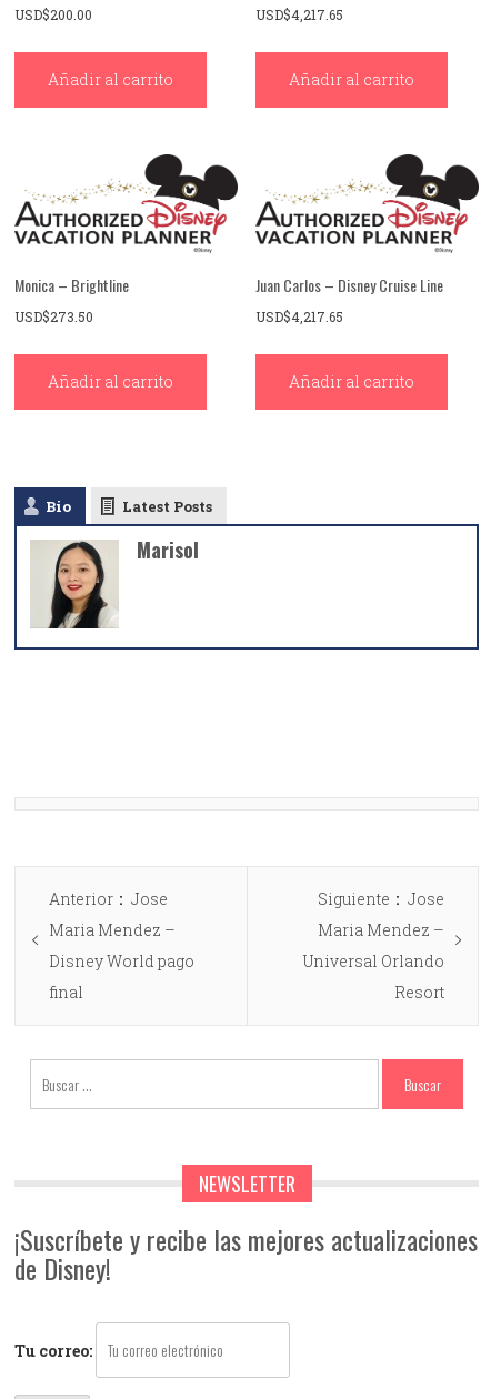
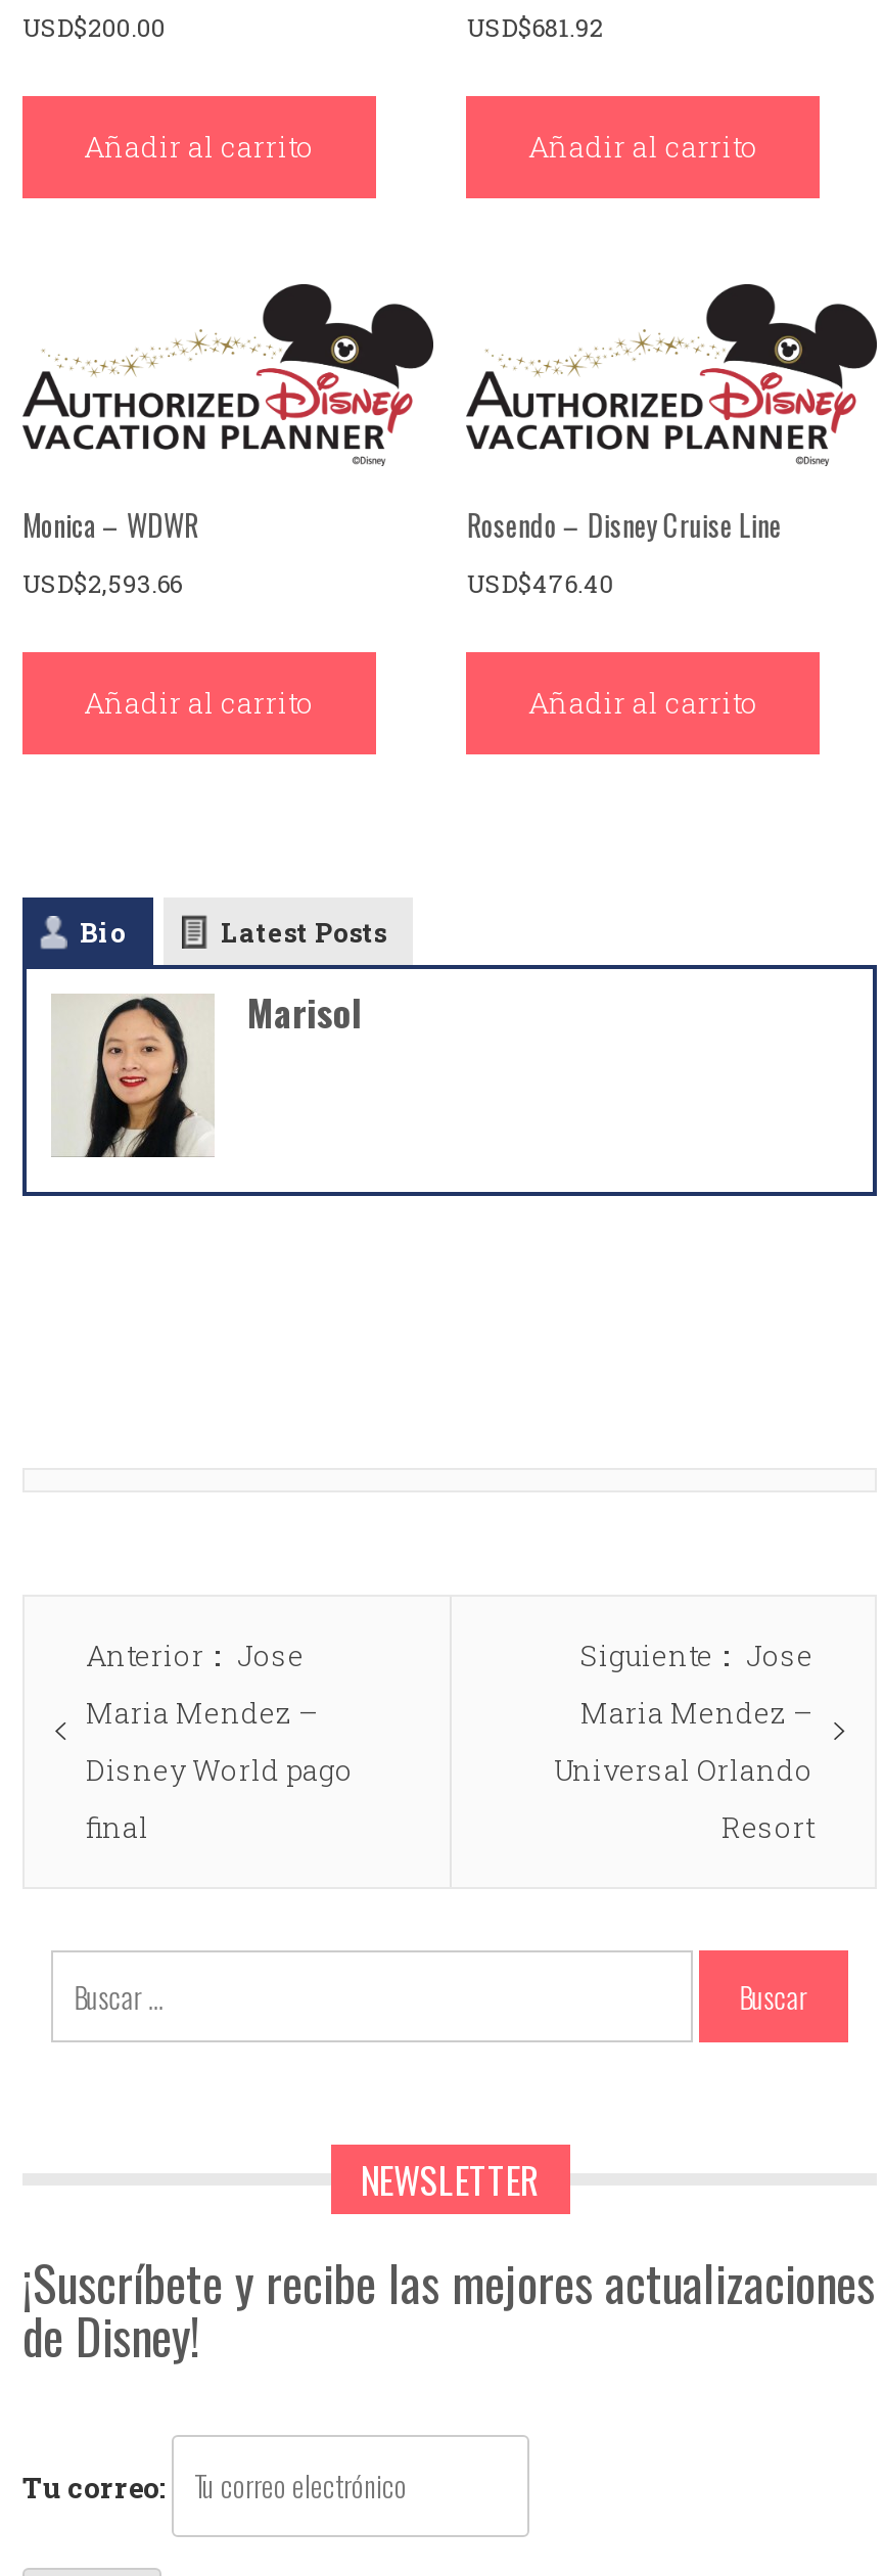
[256,6,344,24] USD$4,217.65 -> [467,11,604,44] USD$681.92
[14,273,129,296] Monica – Brightline -> [22,503,198,545] Monica – WDWR
[256,273,444,296] Juan Carlos – Disney Cruise Line -> [467,503,782,545] Rosendo – Disney Cruise Line
[14,307,93,325] USD$273.50 -> [22,566,182,599] USD$2,593.66
[256,307,344,325] USD$4,217.65 -> [467,566,614,599] USD$476.40

